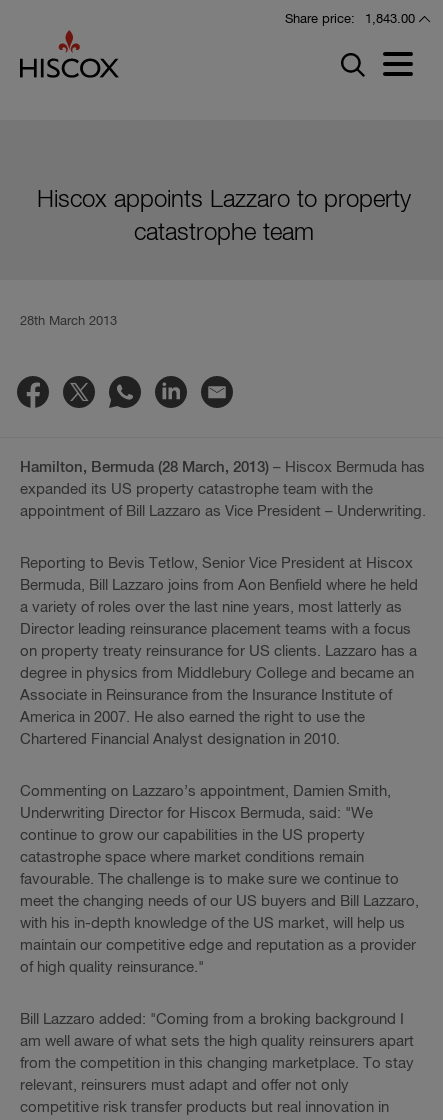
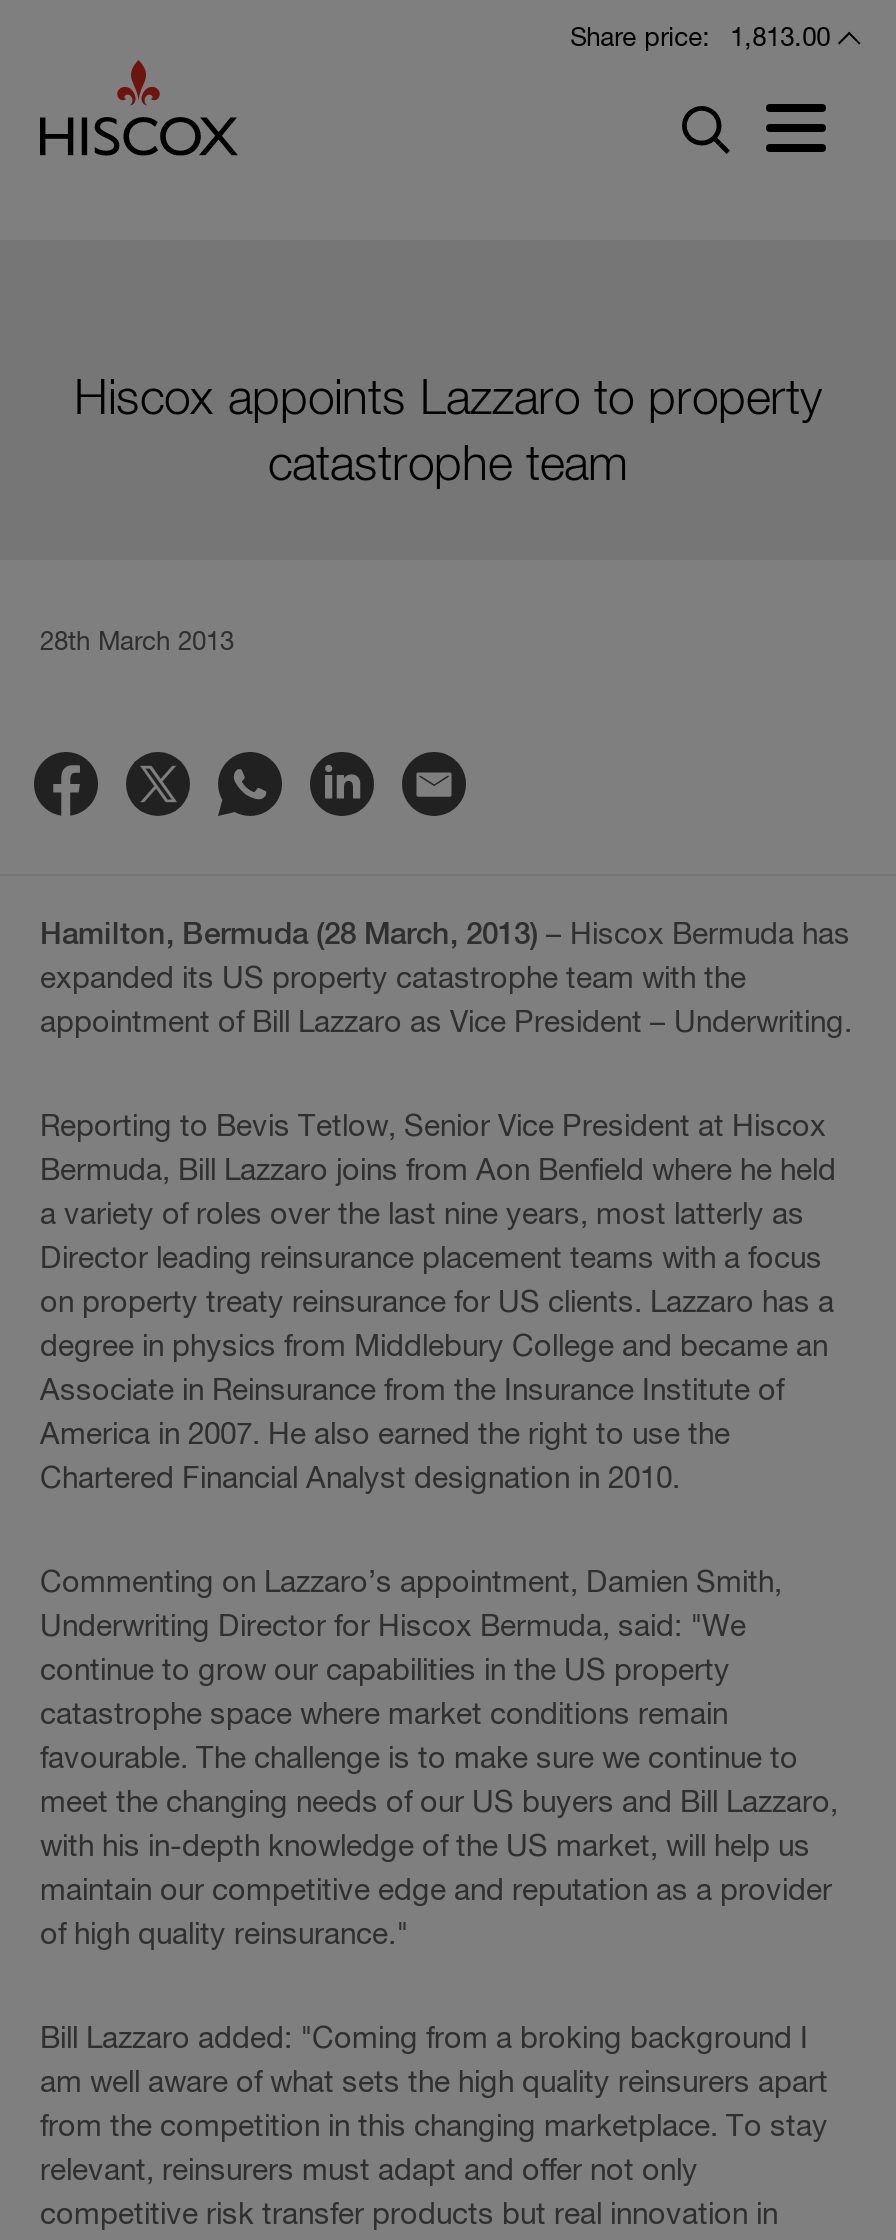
[285,13,415,26] Share price: 1,843.00 -> [570,26,830,52] Share price: 1,813.00

